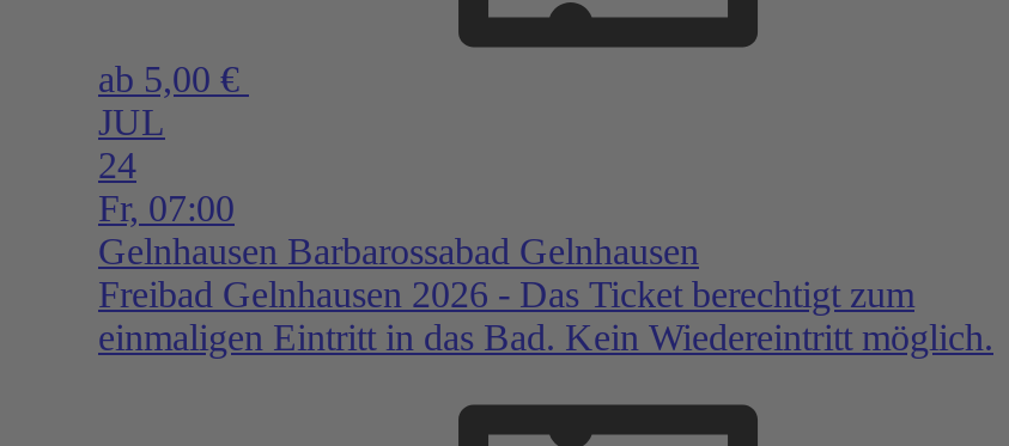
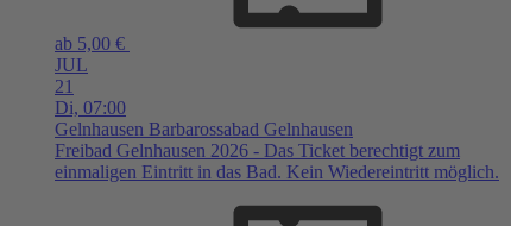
[98,144,235,228] 24 | Fr, 07:00 -> [55,76,126,118] 21 | Di, 07:00

